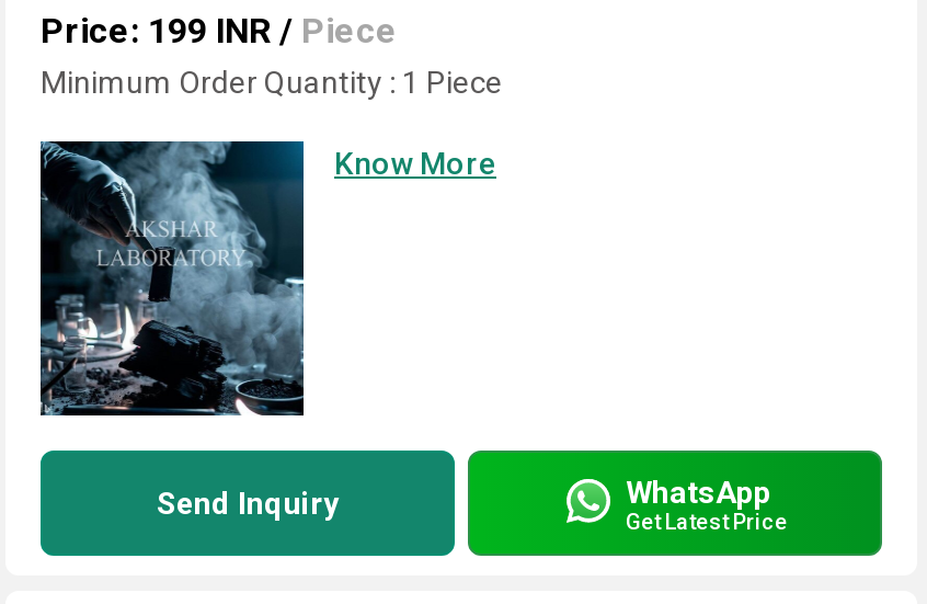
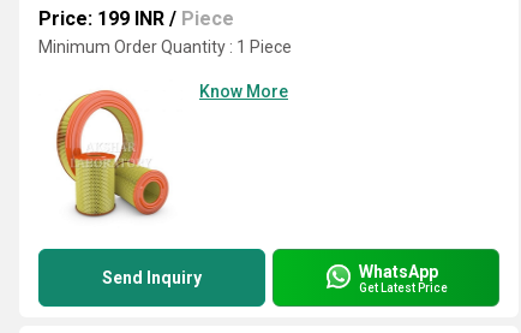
[38,139,306,418] [image] -> [38,79,182,230] [image]

